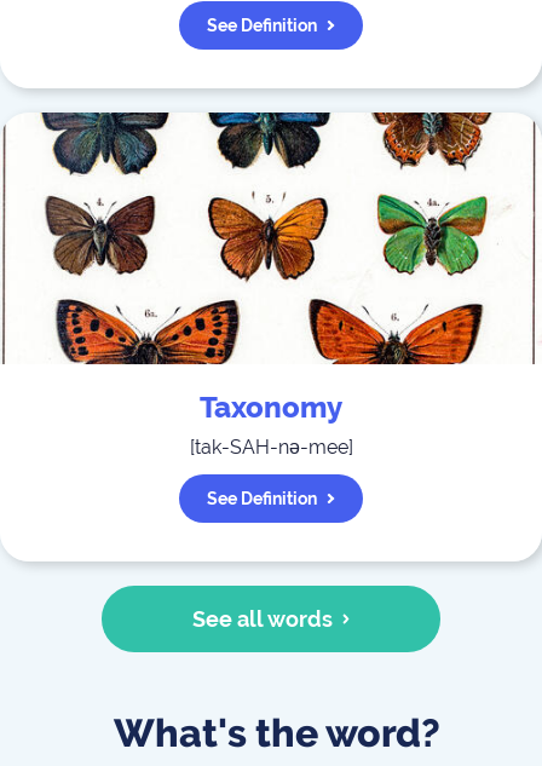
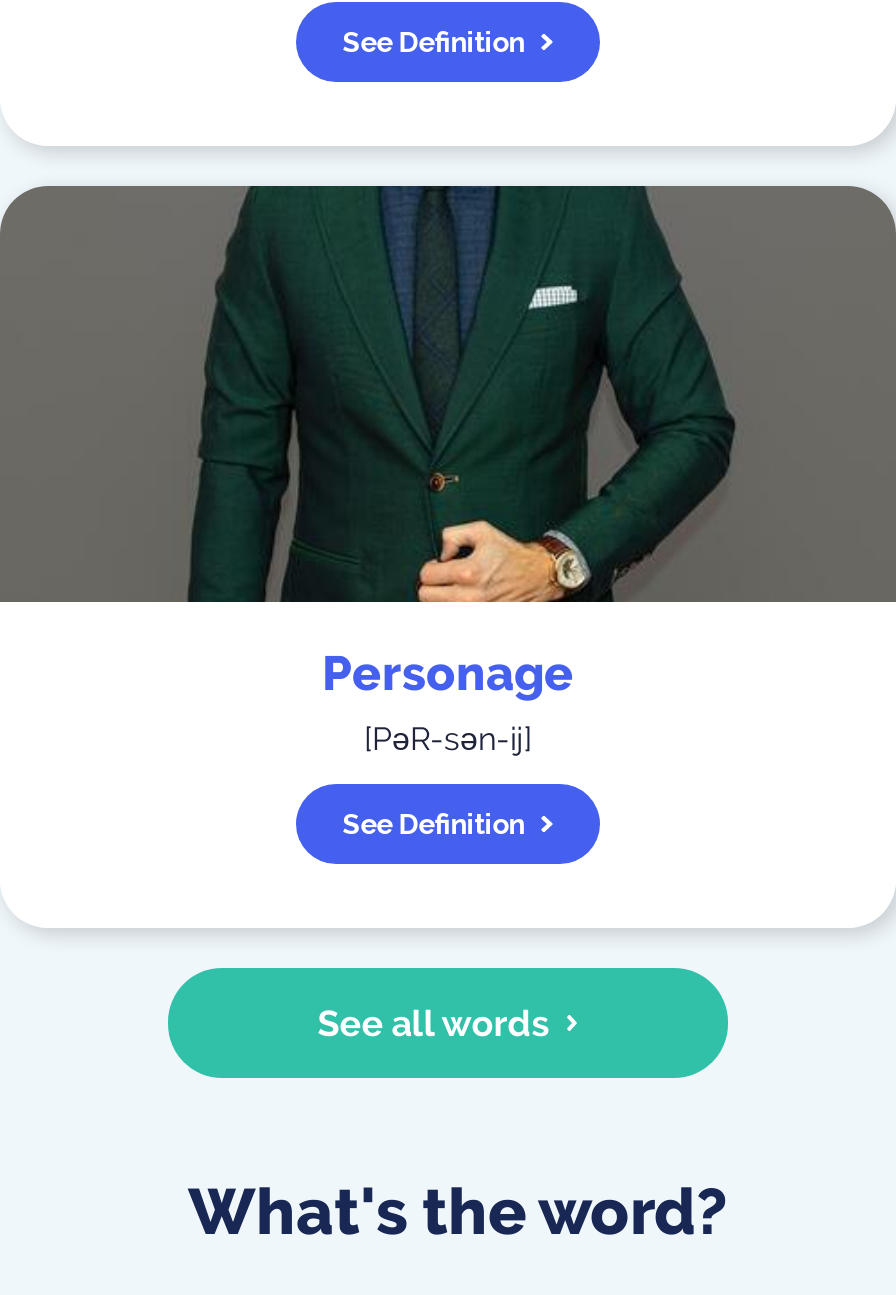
[4,111,538,459] [image] | Taxonomy | [tak-SAH-nə-mee] -> [6,184,890,758] [image] | Personage | [PəR-sən-ij]

